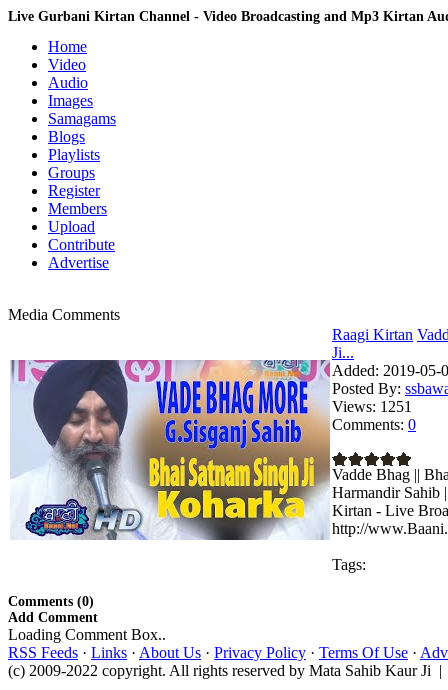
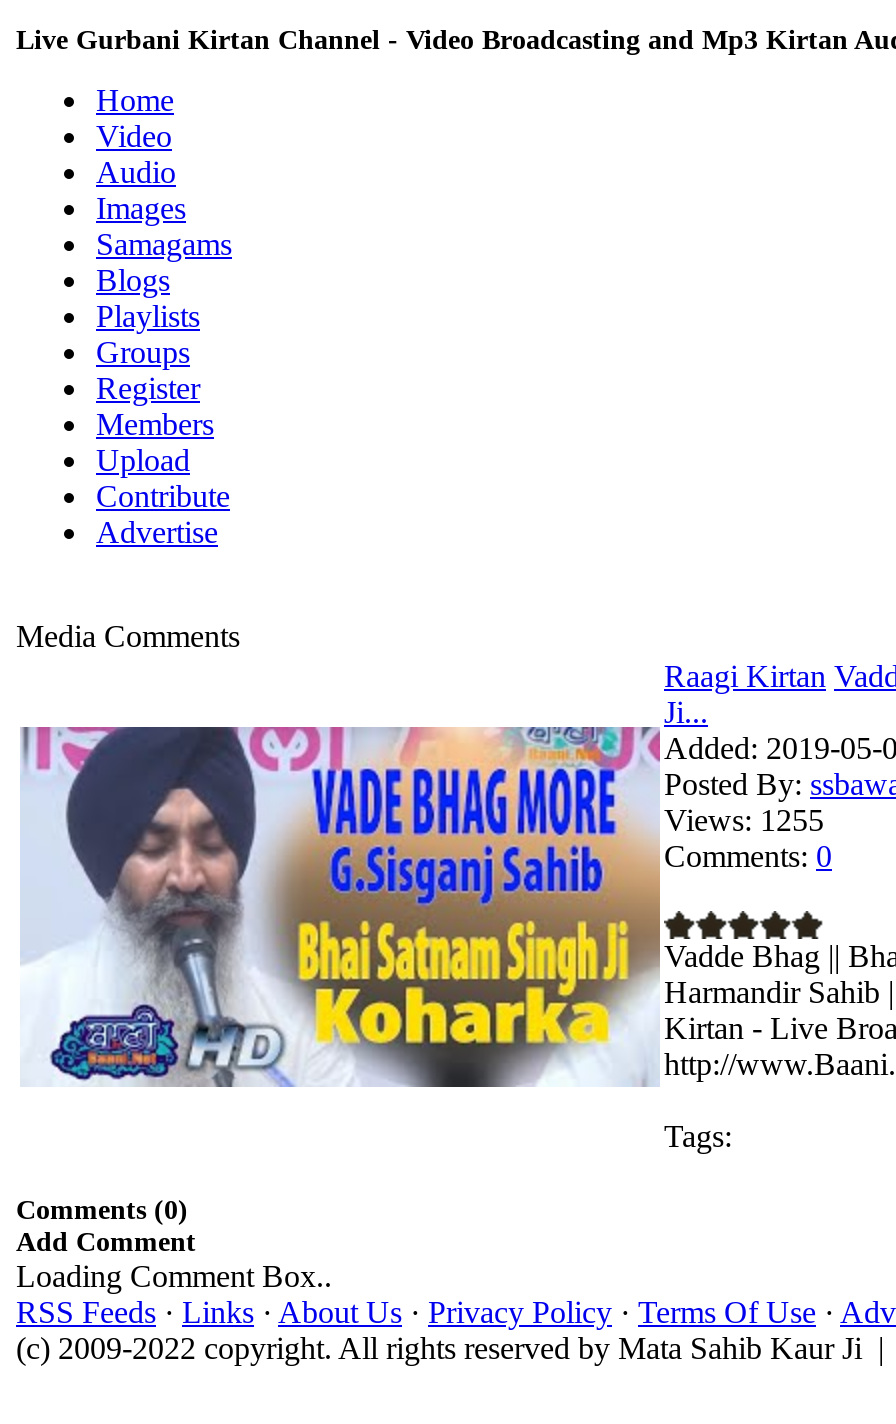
[332,398,412,415] Views: 1251 -> [664,803,824,837] Views: 1255

